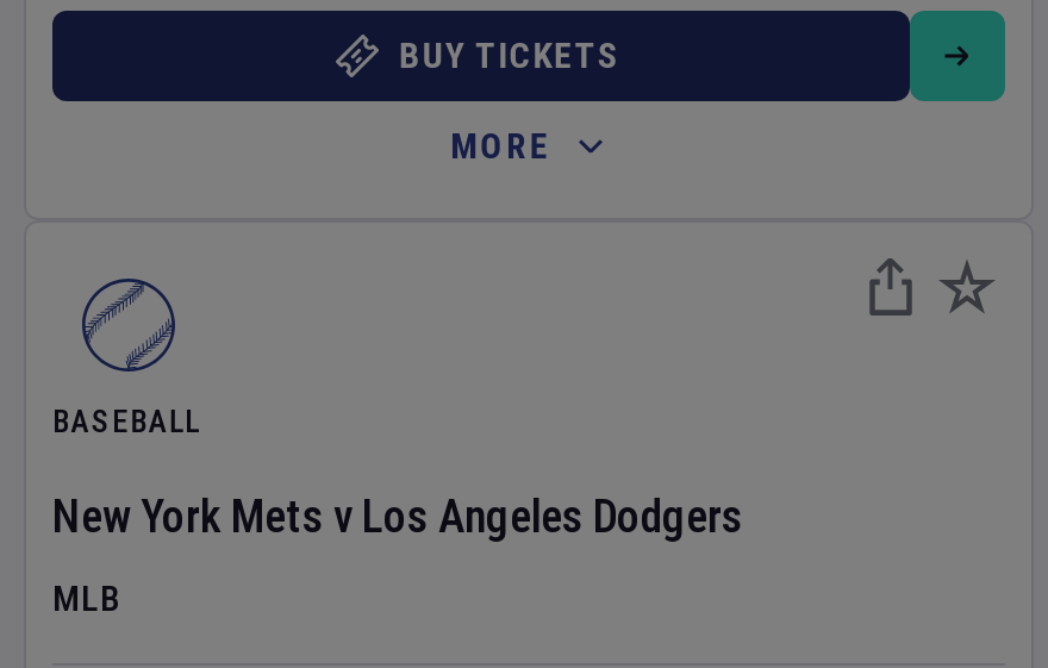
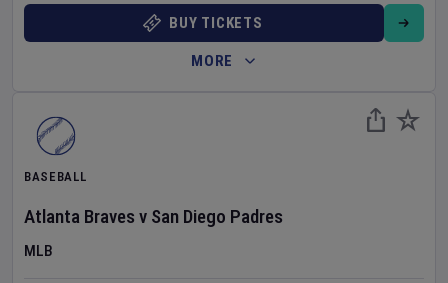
[52,489,743,544] New York Mets v Los Angeles Dodgers -> [24,205,283,228] Atlanta Braves v San Diego Padres

